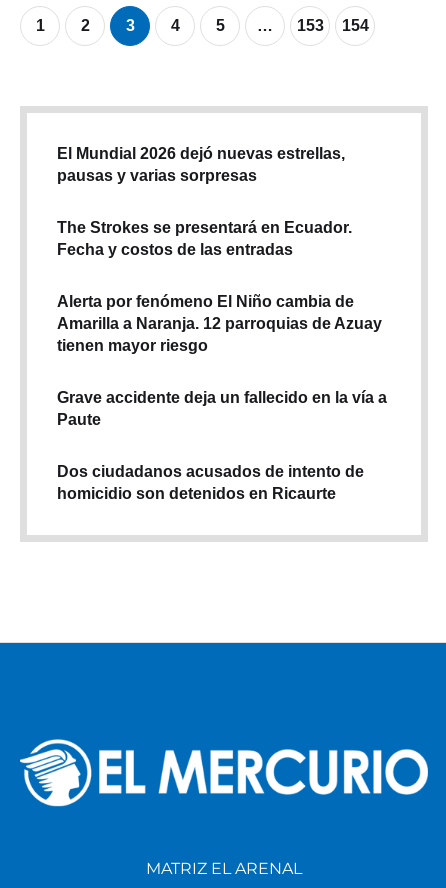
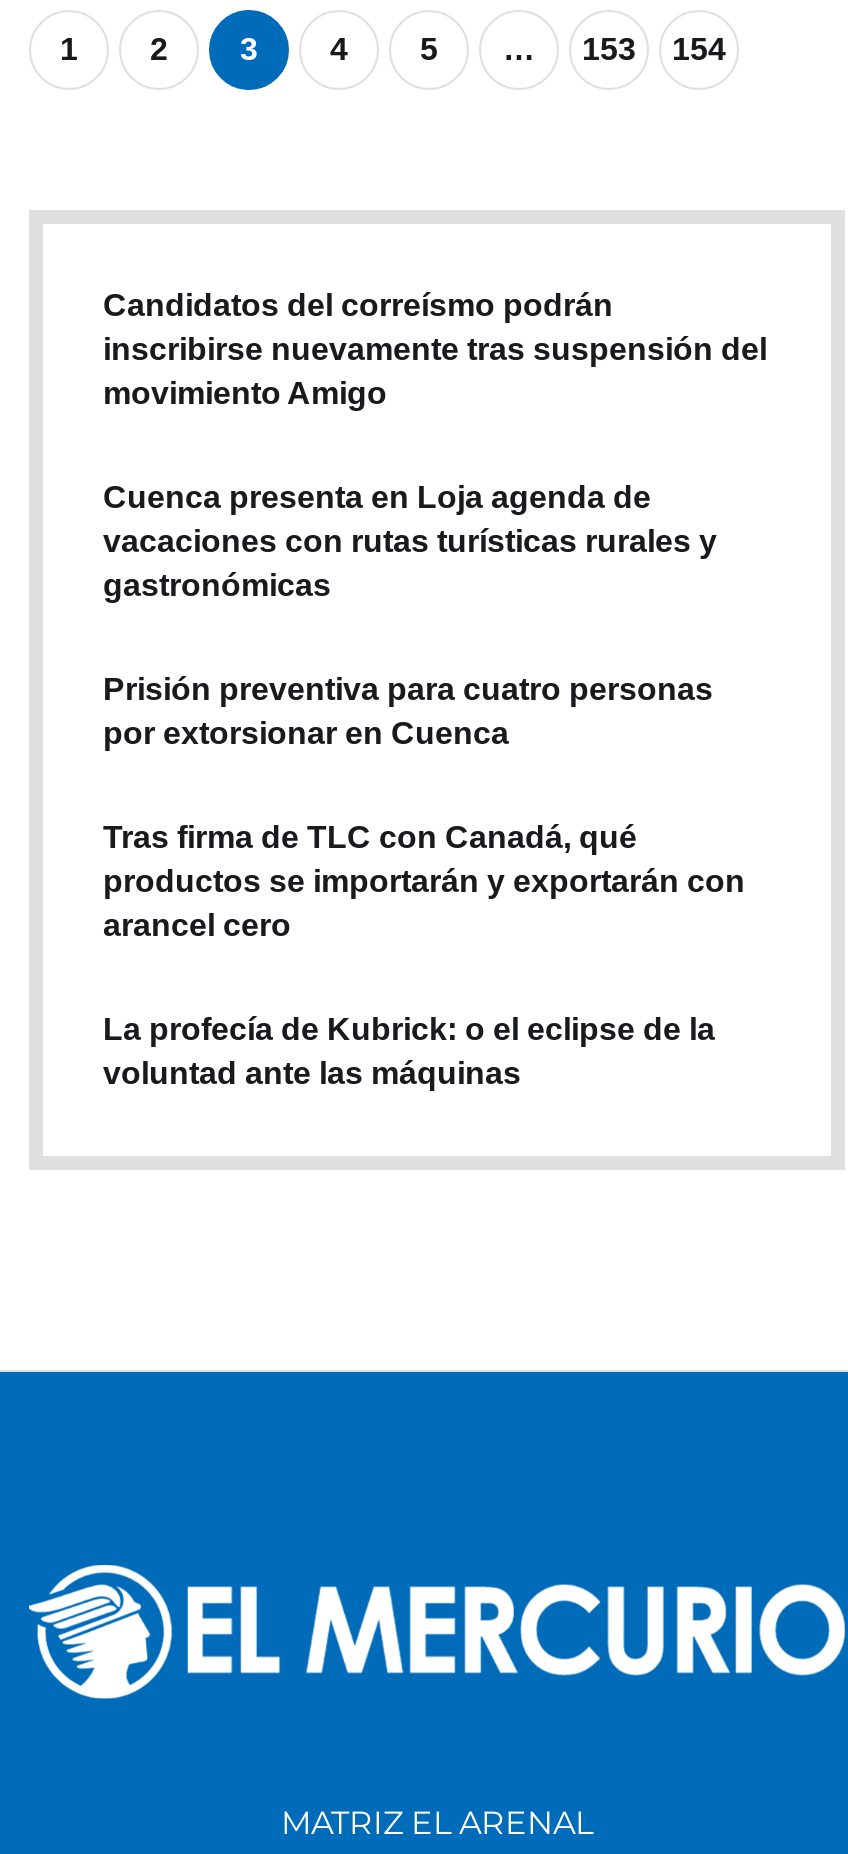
[57,145,345,184] El Mundial 2026 dejó nuevas estrellas, | pausas y varias sorpresas -> [103,287,767,409] Candidatos del correísmo podrán | inscribirse nuevamente tras suspensión del | movimiento Amigo
[57,219,352,258] The Strokes se presentará en Ecuador. | Fecha y costos de las entradas -> [103,479,717,601] Cuenca presenta en Loja agenda de | vacaciones con rutas turísticas rurales y | gastronómicas
[57,293,382,354] Alerta por fenómeno El Niño cambia de | Amarilla a Naranja. 12 parroquias de Azuay | tienen mayor riesgo -> [103,671,713,749] Prisión preventiva para cuatro personas | por extorsionar en Cuenca
[57,389,387,428] Grave accidente deja un fallecido en la vía a | Paute -> [103,819,745,941] Tras firma de TLC con Canadá, qué | productos se importarán y exportarán con | arancel cero
[57,463,364,502] Dos ciudadanos acusados de intento de | homicidio son detenidos en Ricaurte -> [103,1011,715,1089] La profecía de Kubrick: o el eclipse de la | voluntad ante las máquinas

